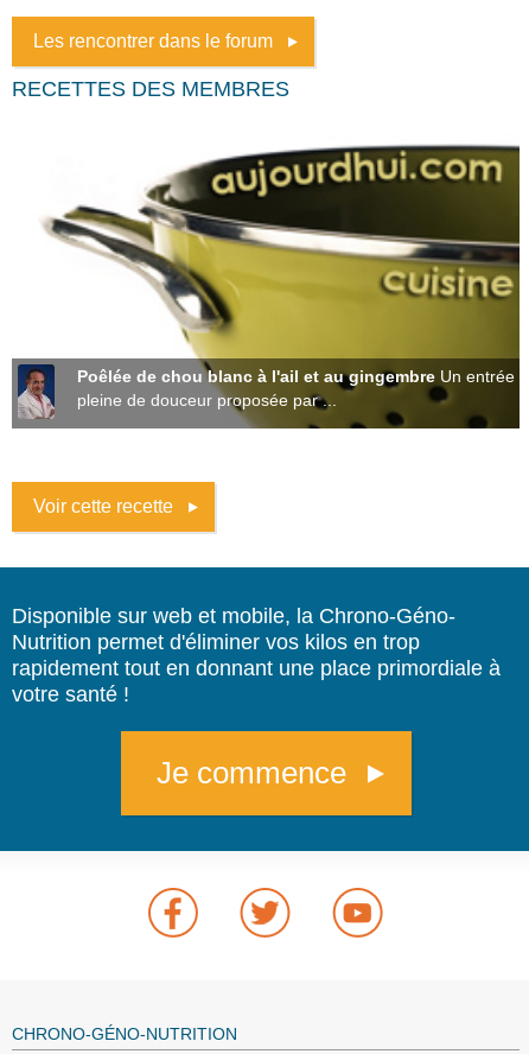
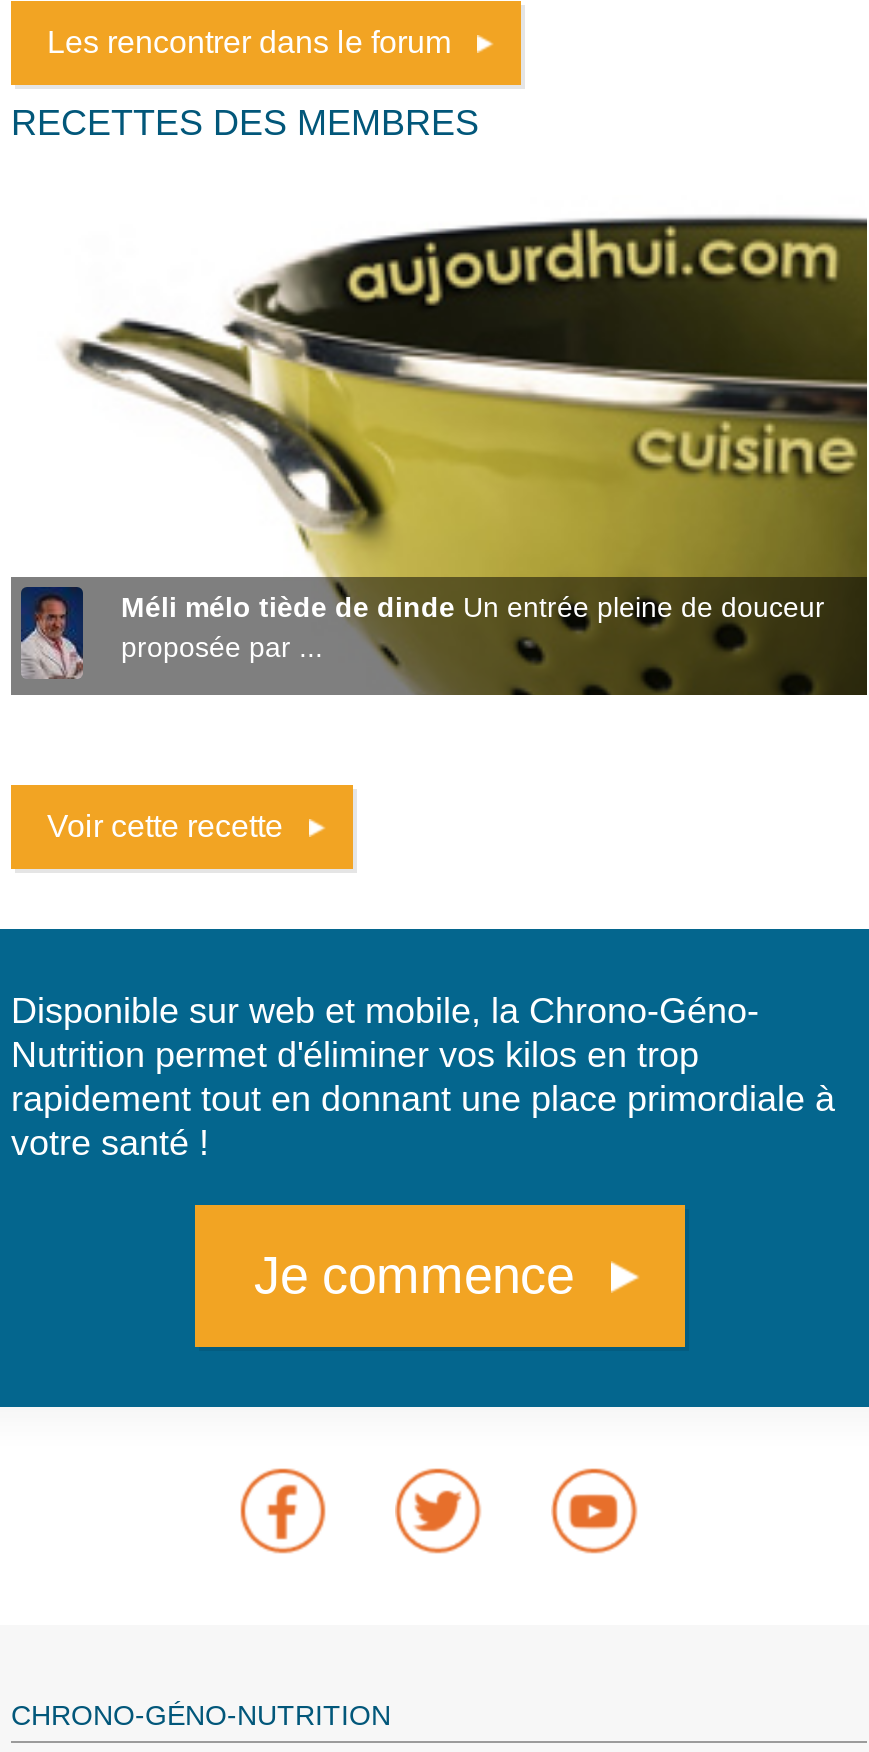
[77,367,515,409] Poêlée de chou blanc à l'ail et au gingembre Un entrée | pleine de douceur proposée par ... -> [121,591,825,663] Méli mélo tiède de dinde Un entrée pleine de douceur | proposée par ...

